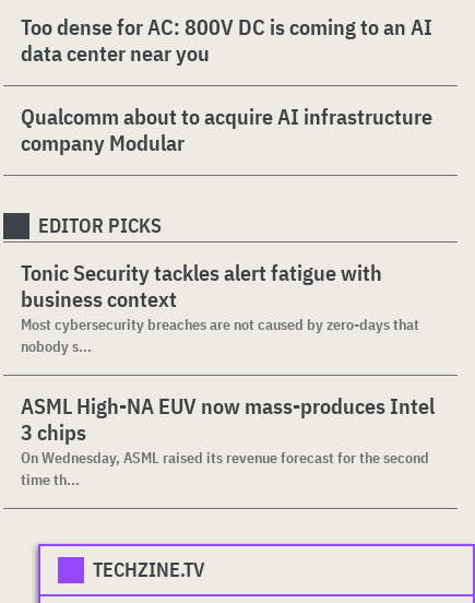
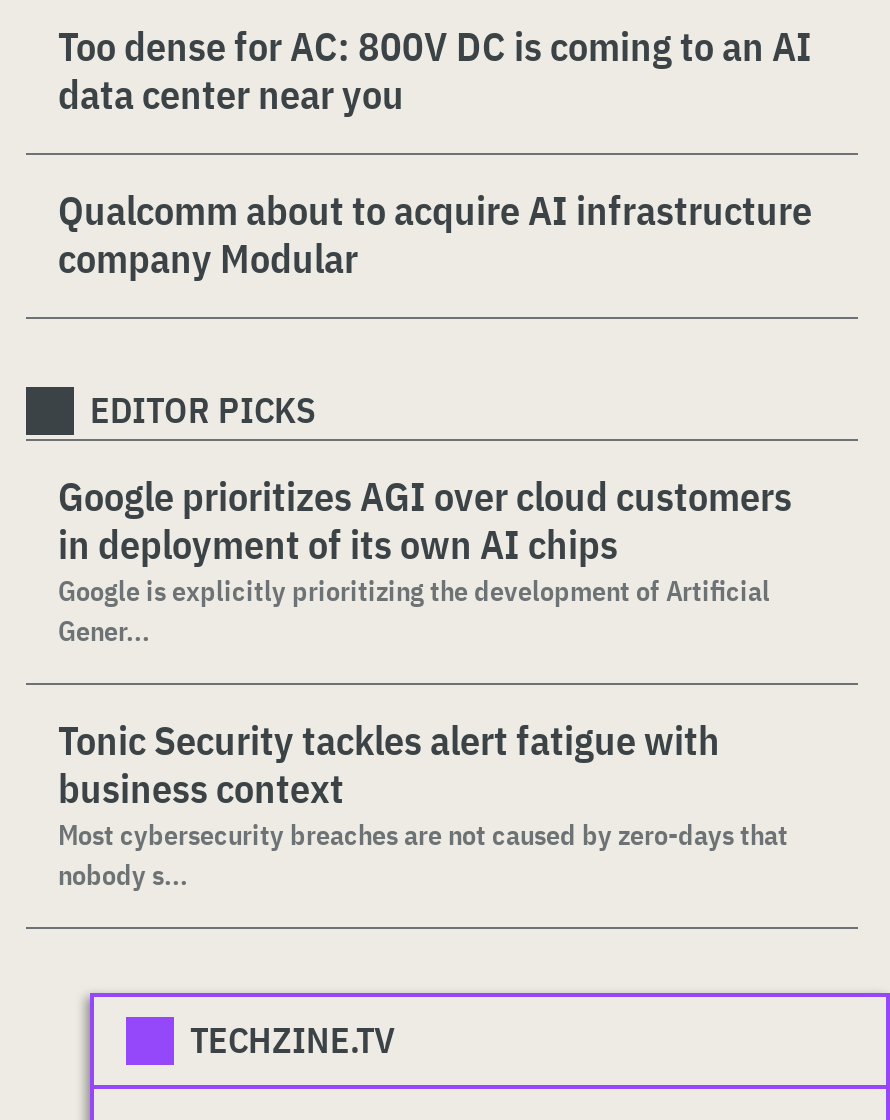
none -> [58,469,792,649] Google prioritizes AGI over cloud customers | in deployment of its own AI chips | Google is explicitly prioritizing the development of Artificial | Gener...
moved [21,258,419,356] -> [58,713,788,893]: Tonic Security tackles alert fatigue with | business context | Most cybersecurity breaches are not caused by zero-days that | nobody s...
[21,391,435,489] ASML High-NA EUV now mass-produces Intel | 3 chips | On Wednesday, ASML raised its revenue forecast for the second | time th... -> none

